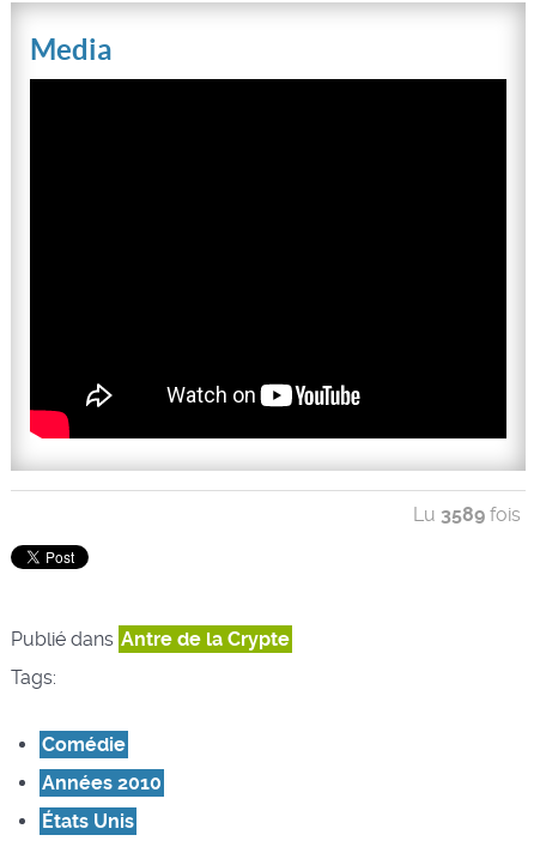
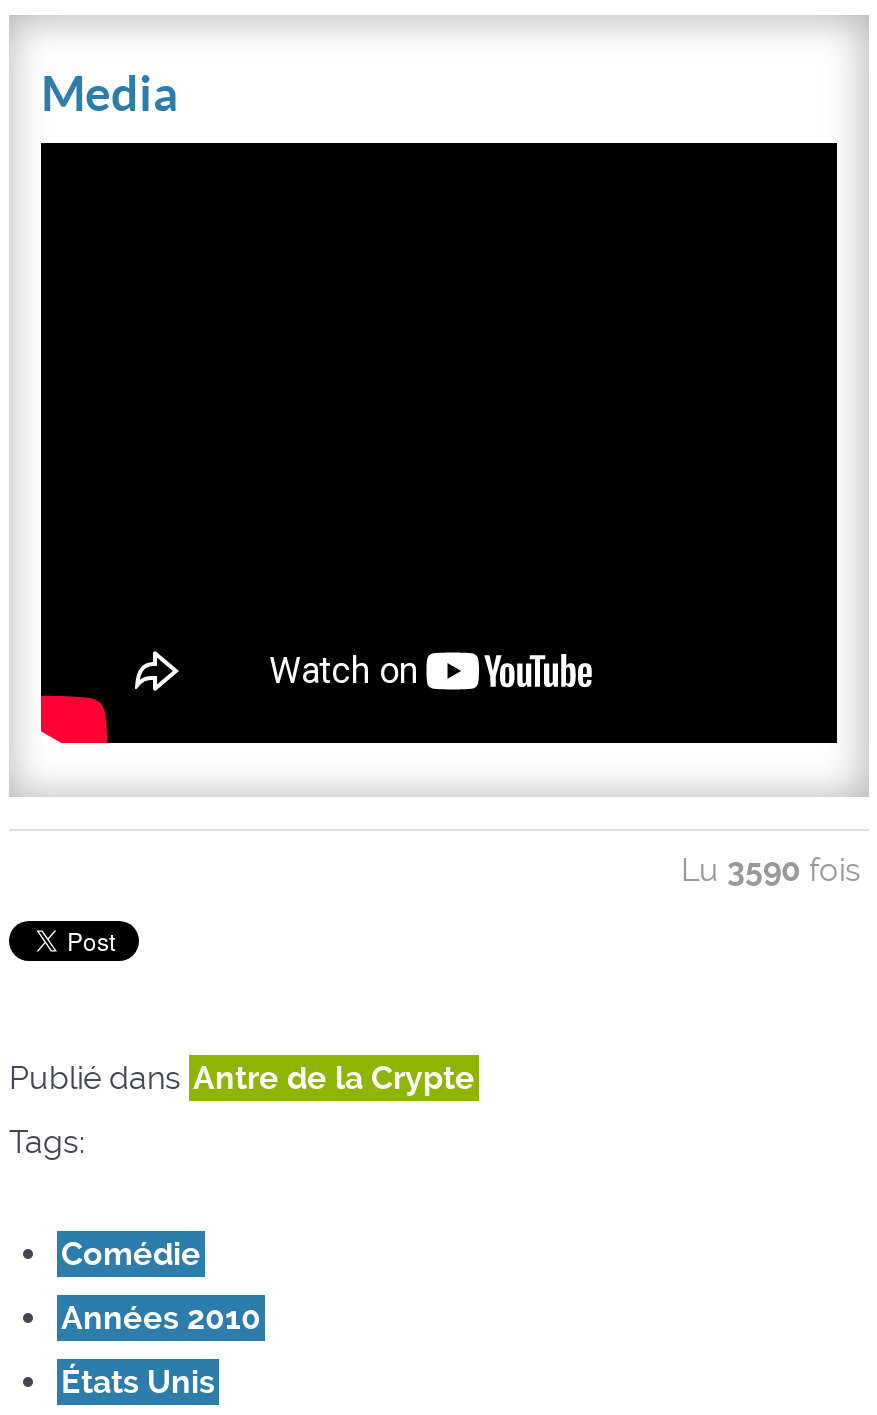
[413,503,521,526] Lu 3589 fois -> [681,851,861,889] Lu 3590 fois

